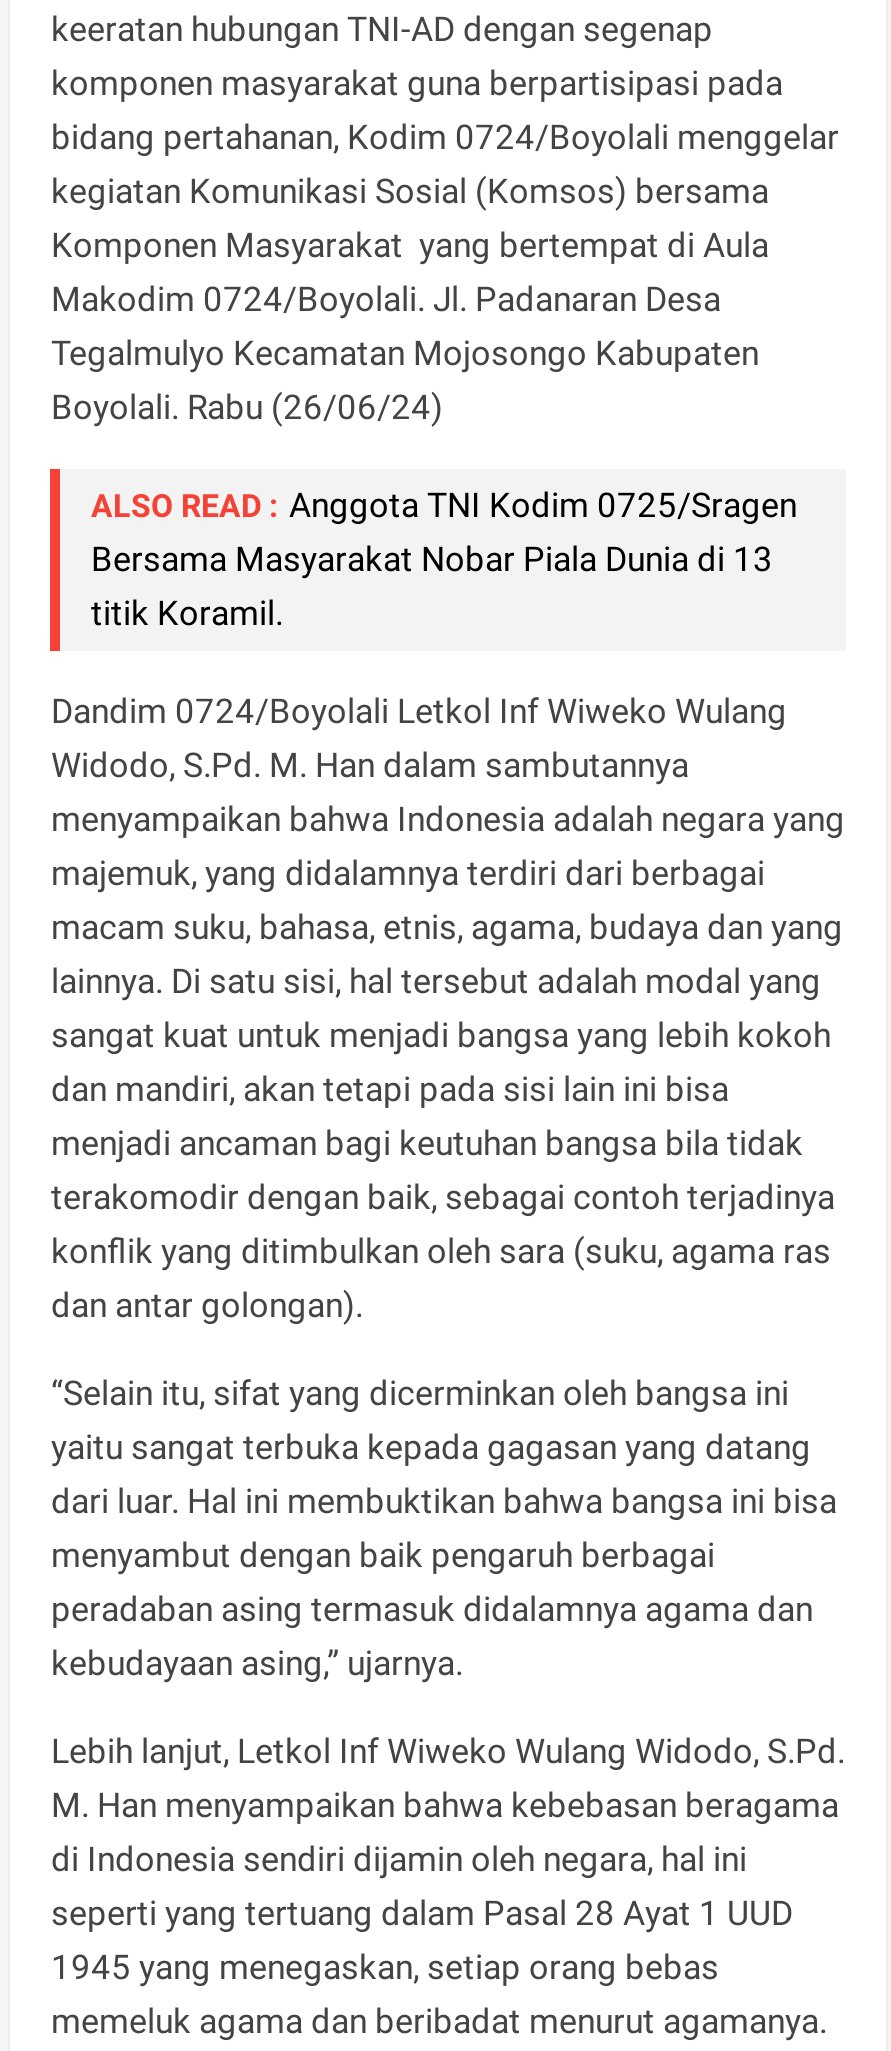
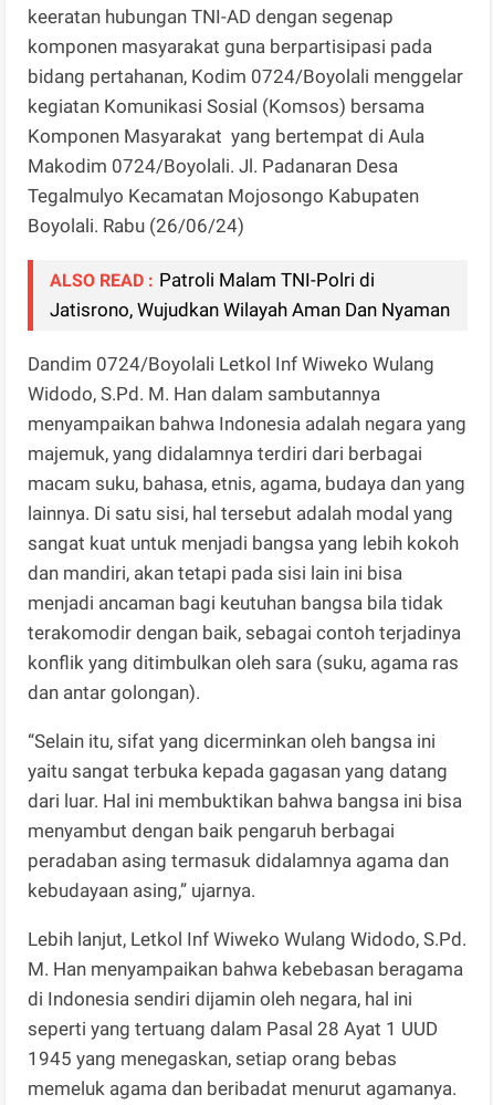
[91,485,797,633] ALSO READ : Anggota TNI Kodim 0725/Sragen | Bersama Masyarakat Nobar Piala Dunia di 13 | titik Koramil. -> [50,269,450,321] ALSO READ : Patroli Malam TNI-Polri di | Jatisrono, Wujudkan Wilayah Aman Dan Nyaman

